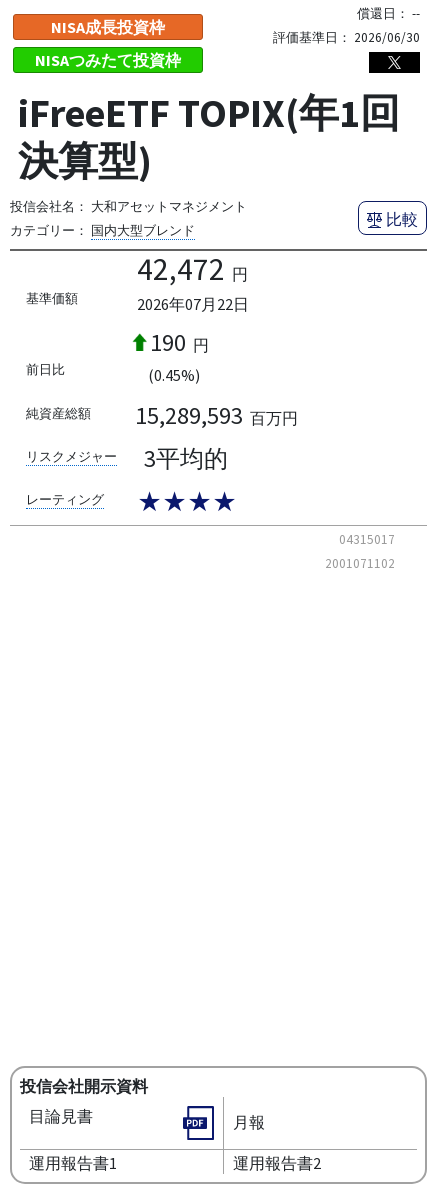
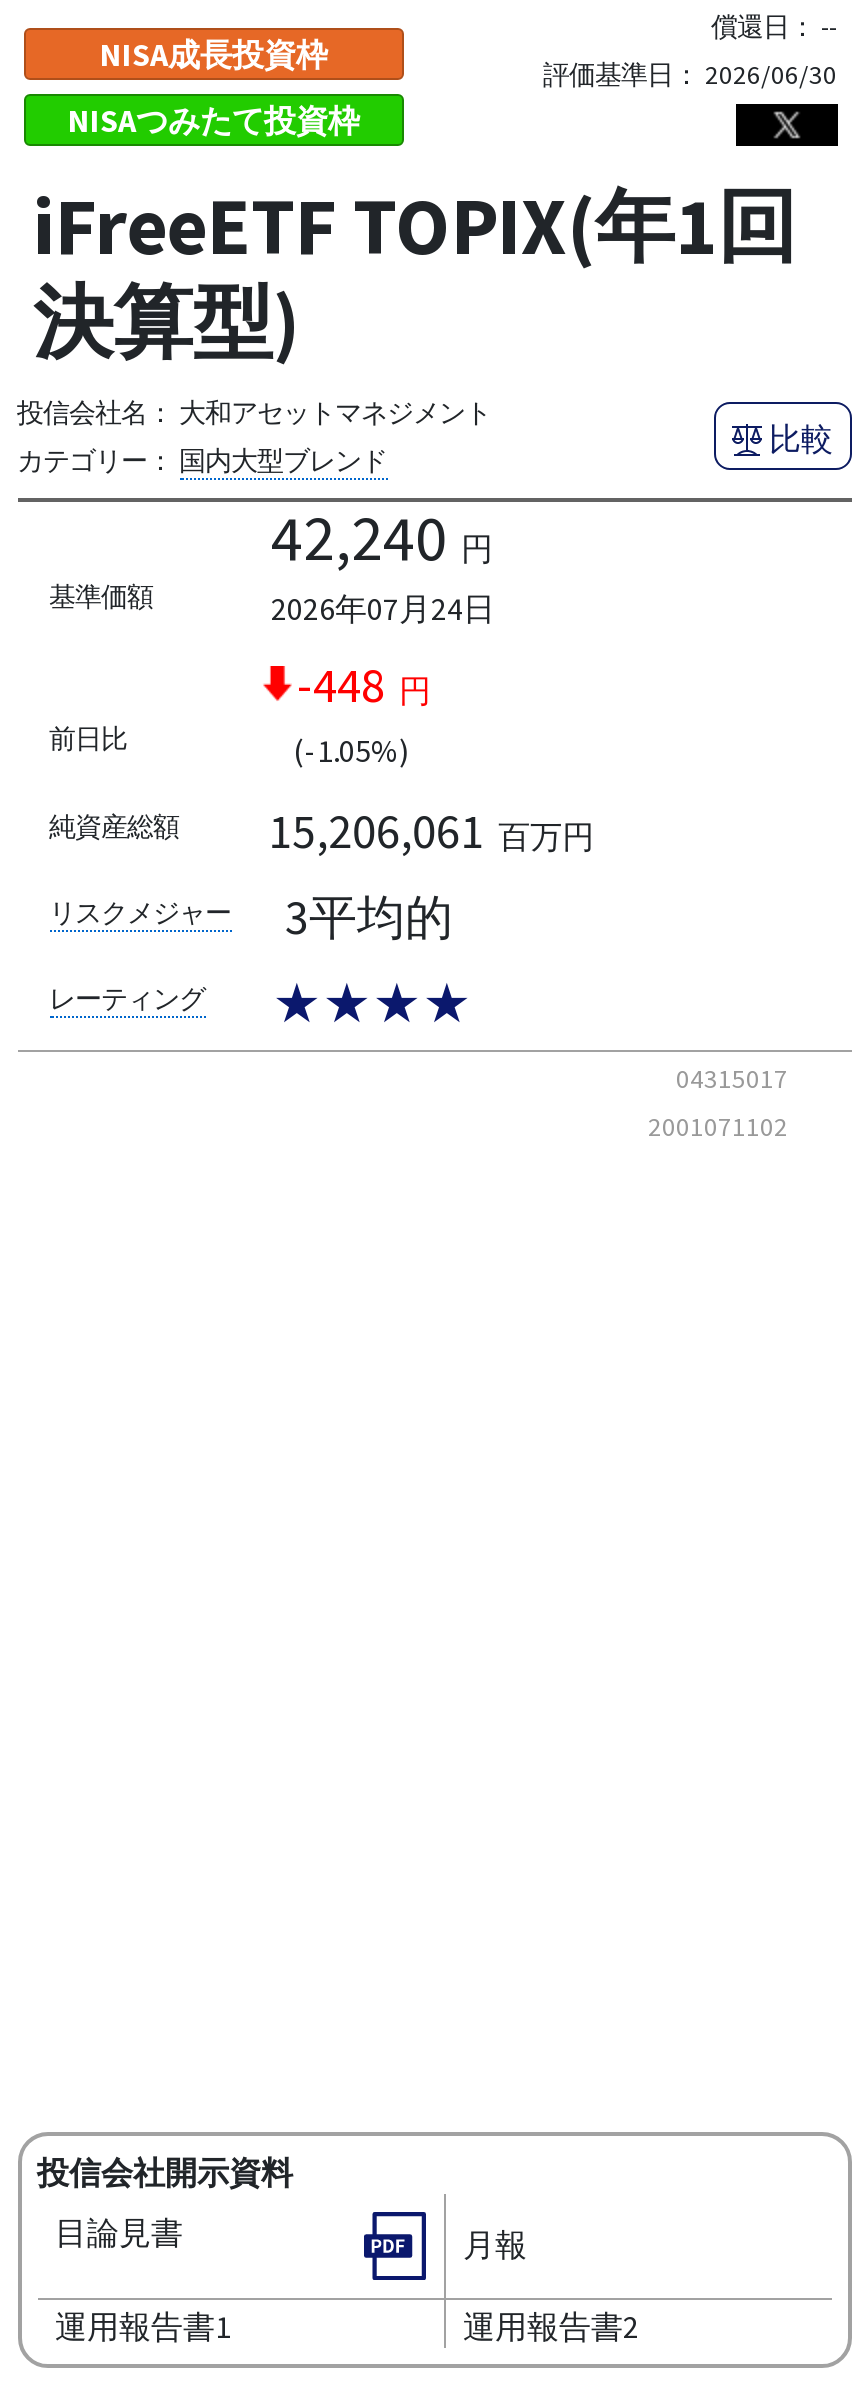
[136,249,247,289] 42,472 円 -> [271,497,493,577] 42,240 円
[136,294,248,314] 2026年07月22日 -> [271,587,495,627] 2026年07月24日
[149,327,208,358] 190 円 -> [297,653,431,715] -448 円
[147,365,199,385] (0.45%) -> [293,729,409,769] (-1.05%)
[135,400,298,431] 15,289,593 百万円 -> [268,800,594,862] 15,206,061 百万円

